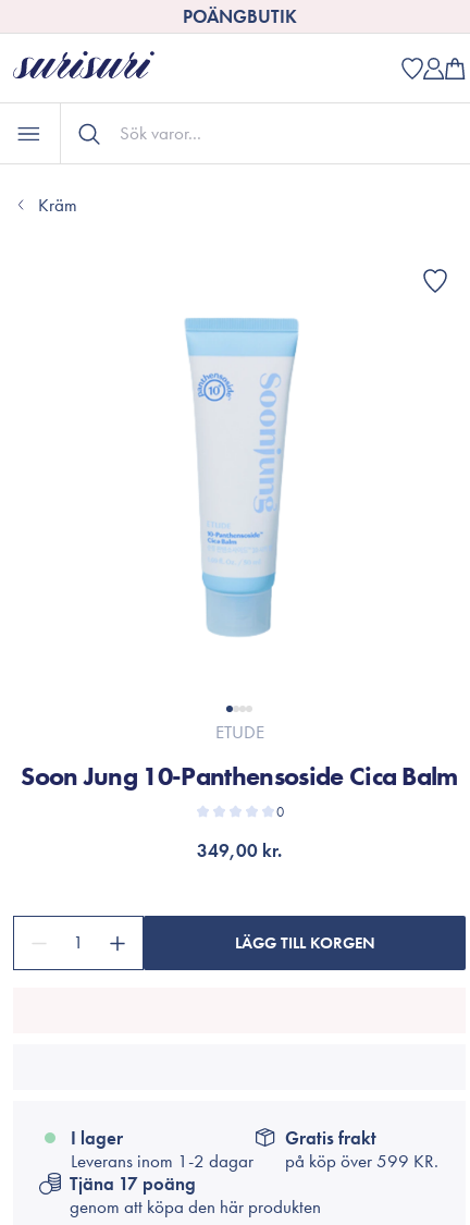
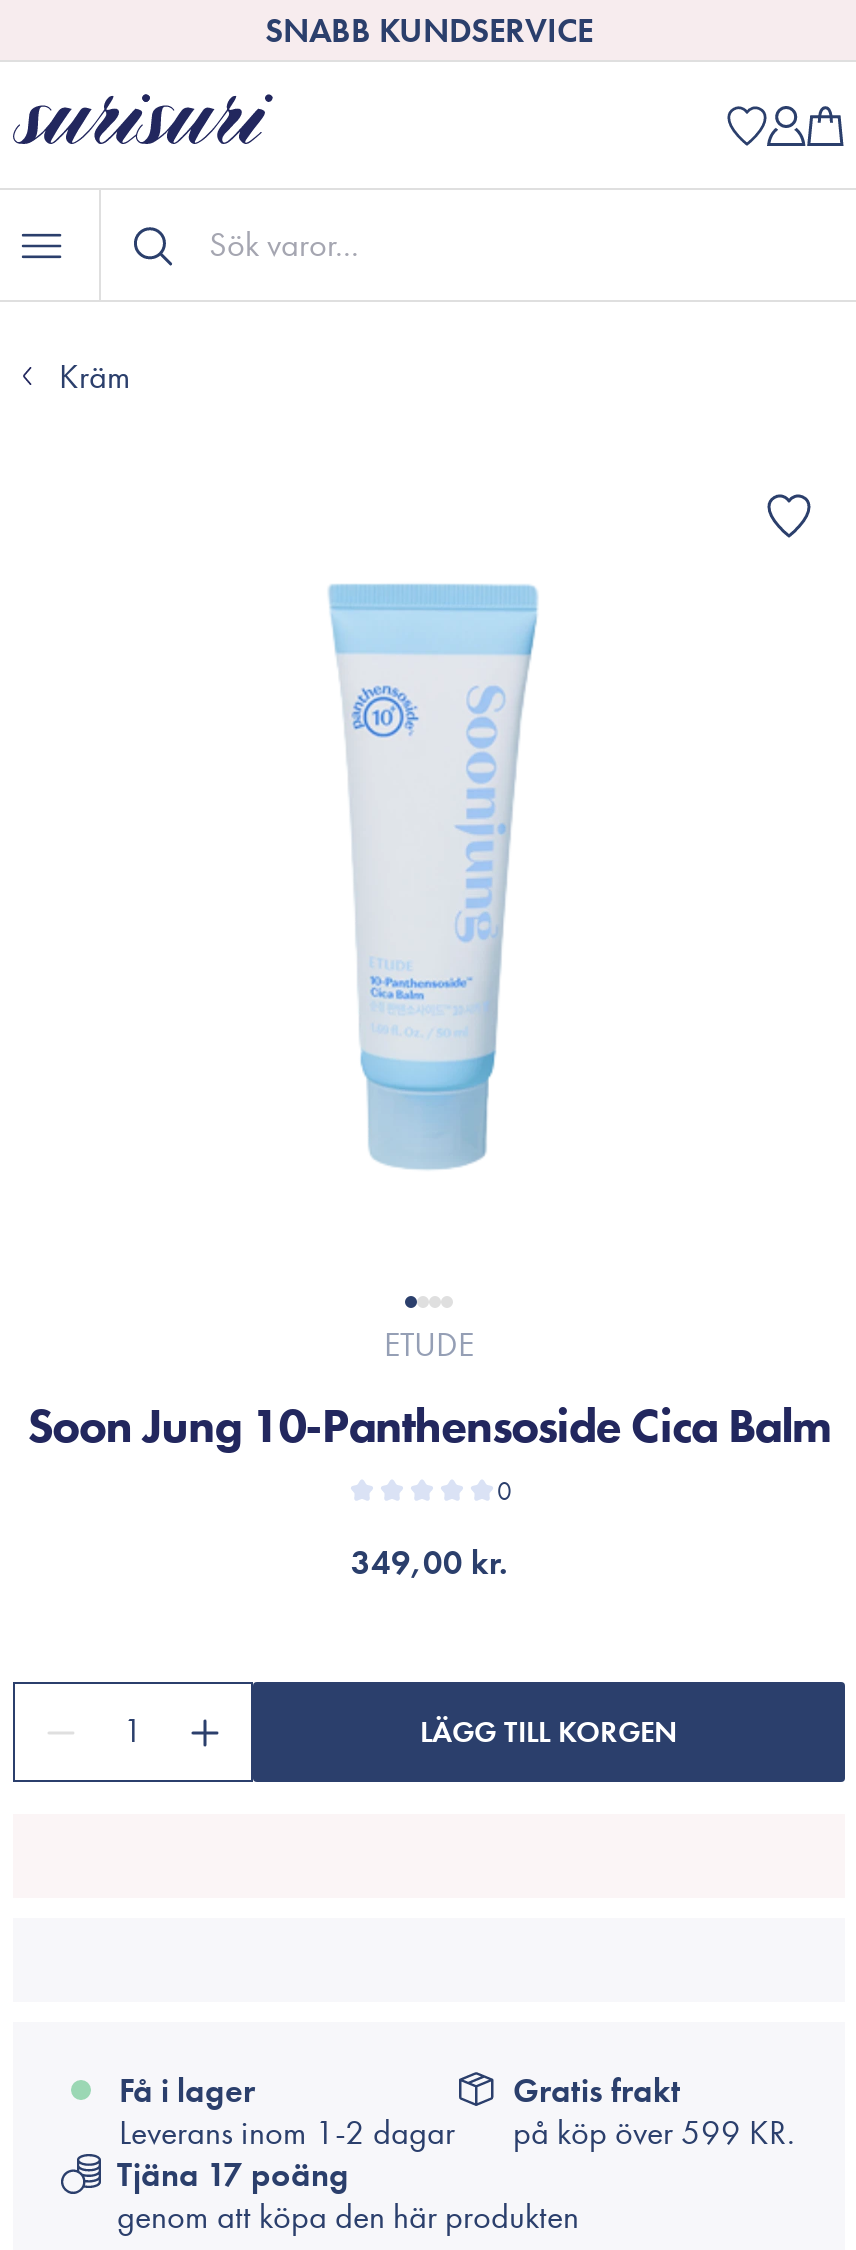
[182,4,296,28] POÄNGBUTIK -> [265,8,593,52] SNABB KUNDSERVICE
[71,1126,123,1150] I lager -> [119,2068,255,2112] Få i lager

